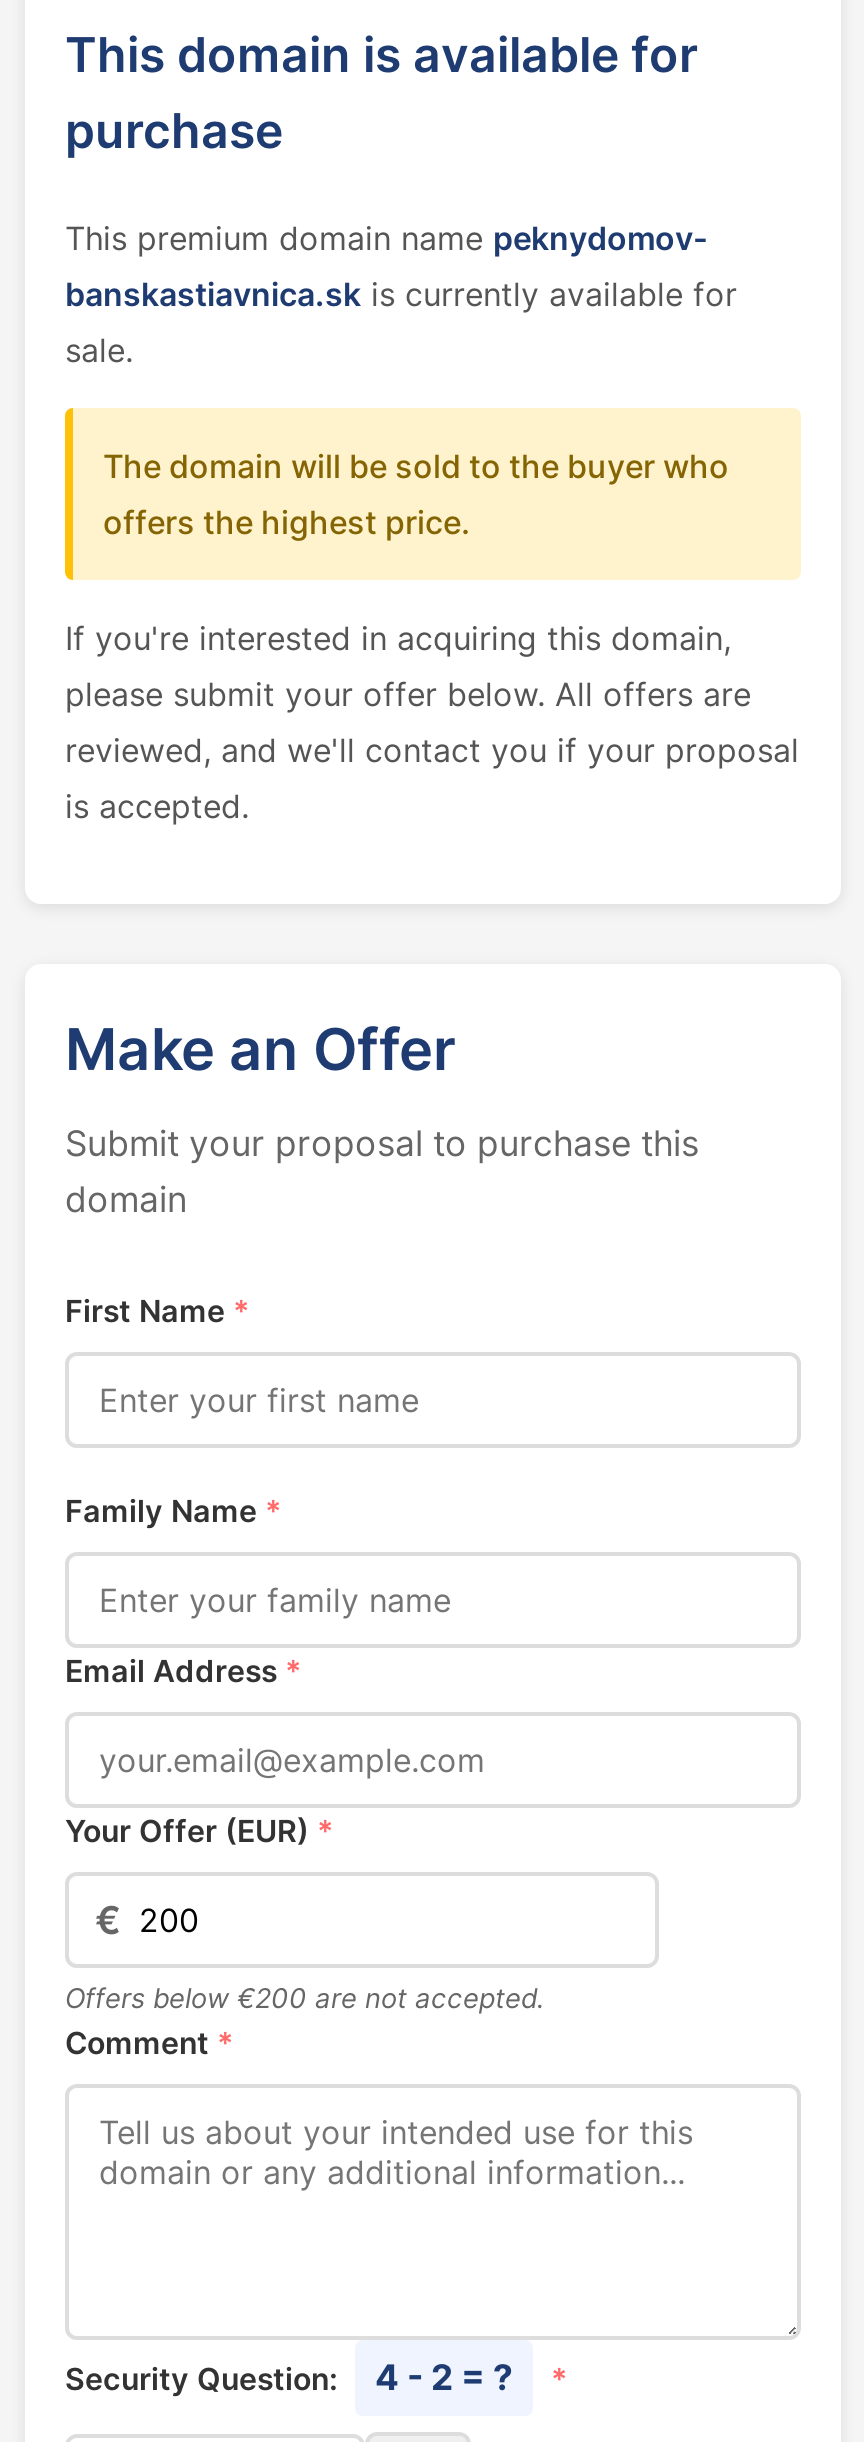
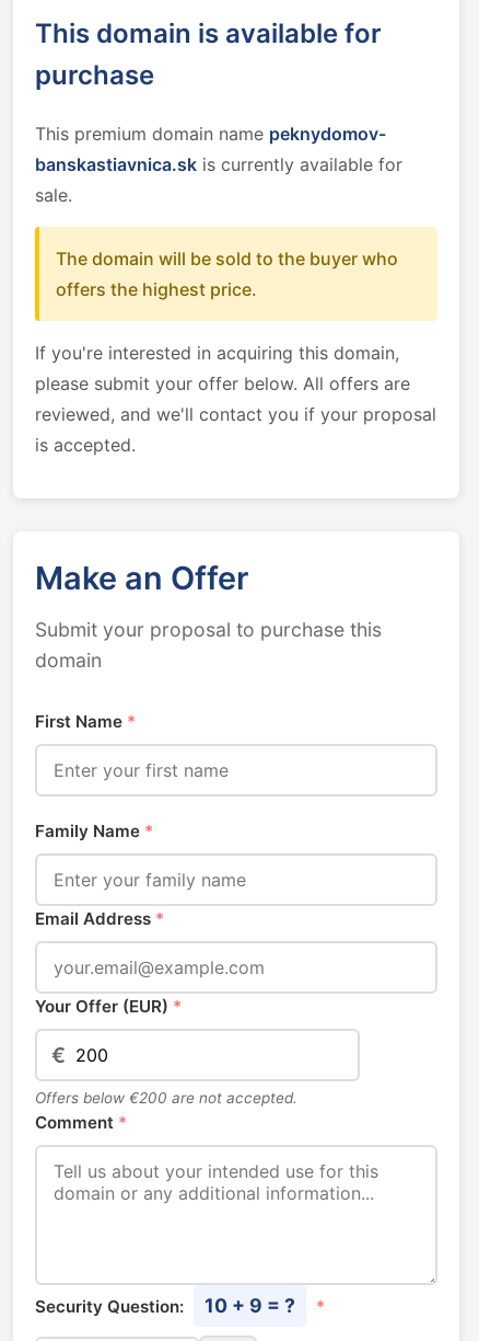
[375,2356,513,2398] 4 - 2 = ? -> [205,1294,295,1317] 10 + 9 = ?

